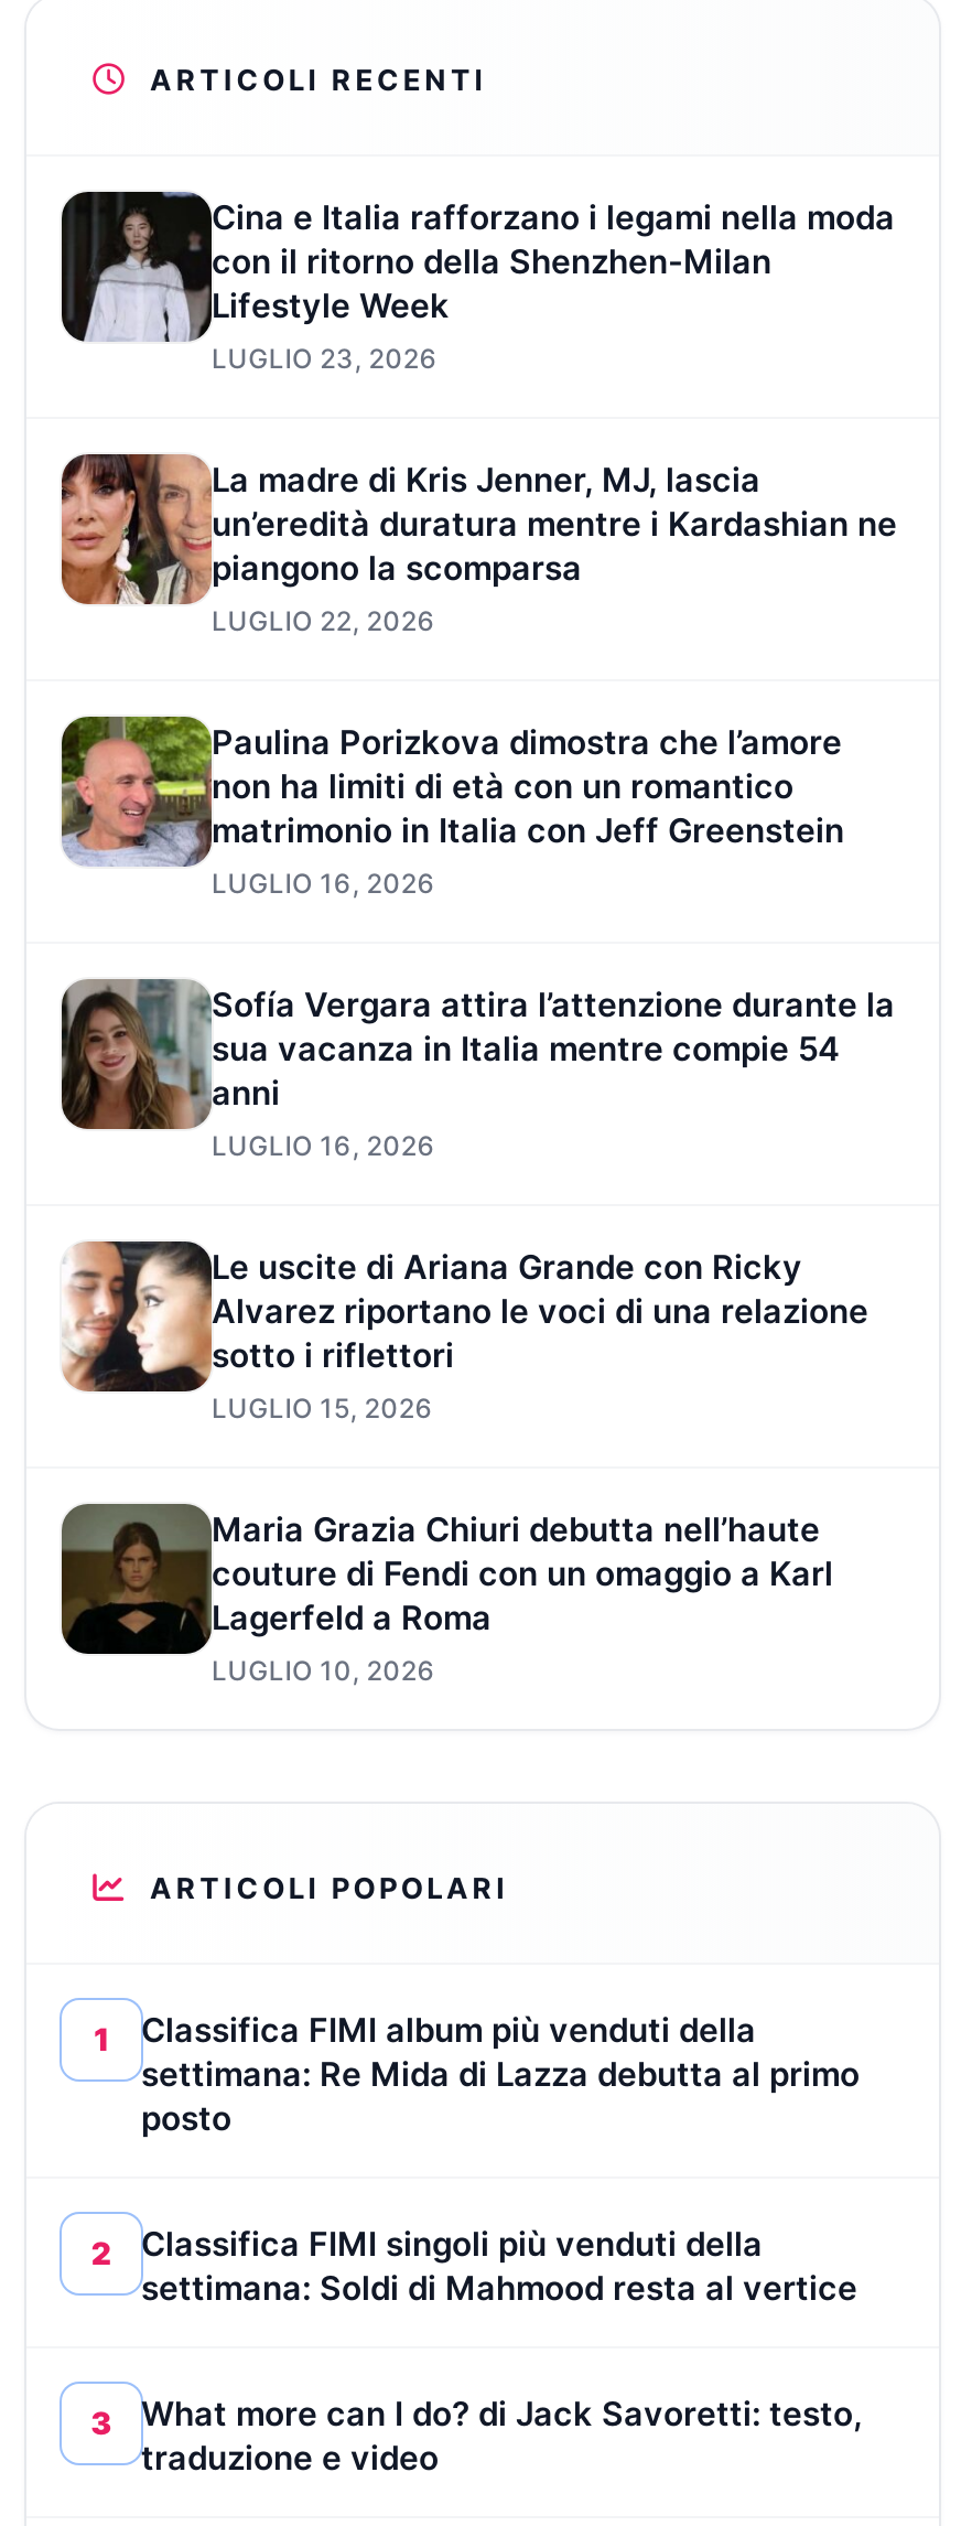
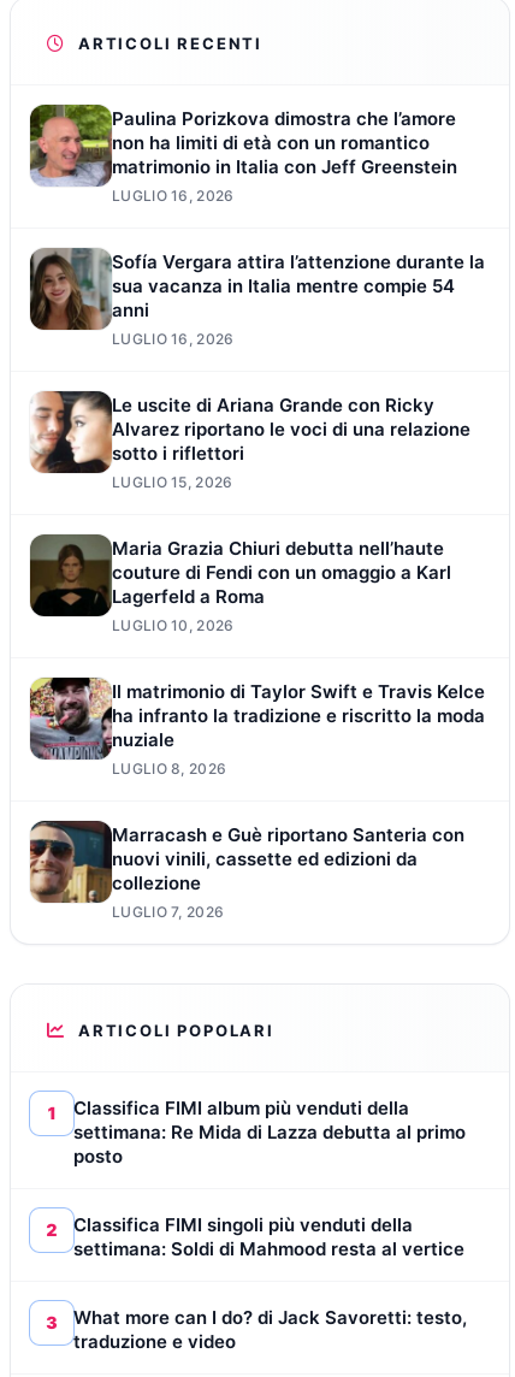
[60,190,897,637] [image] | Cina e Italia rafforzano i legami nella moda | con il ritorno della Shenzhen-Milan | Lifestyle Week | LUGLIO 23, 2026 | La madre di Kris Jenner, MJ, lascia | un’eredità duratura mentre i Kardashian ne | piangono la scomparsa | LUGLIO 22, 2026 -> none
[60,454,181,604] [image] -> none
moved [57,712,895,1686] -> [28,102,485,634]: [image] | Paulina Porizkova dimostra che l’amore | non ha limiti di età con un romantico | ... | Lagerfeld a Roma | LUGLIO 10, 2026
none -> [29,676,485,921] [image] | Il matrimonio di Taylor Swift e Travis Kelce | ha infranto la tradizione e riscritto la moda | nuziale | LUGLIO 8, 2026 | Marracash e Guè riportano Santeria con | nuovi vinili, cassette ed edizioni da | collezione | LUGLIO 7, 2026
none -> [29,822,95,904] [image]

